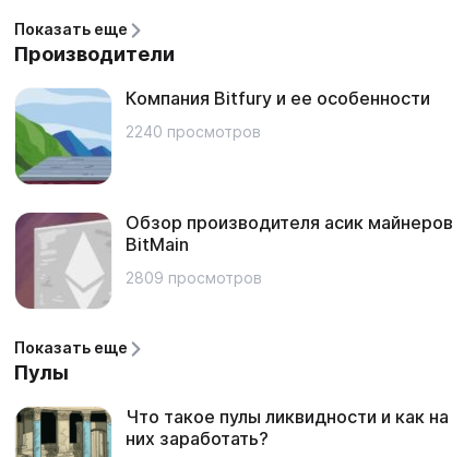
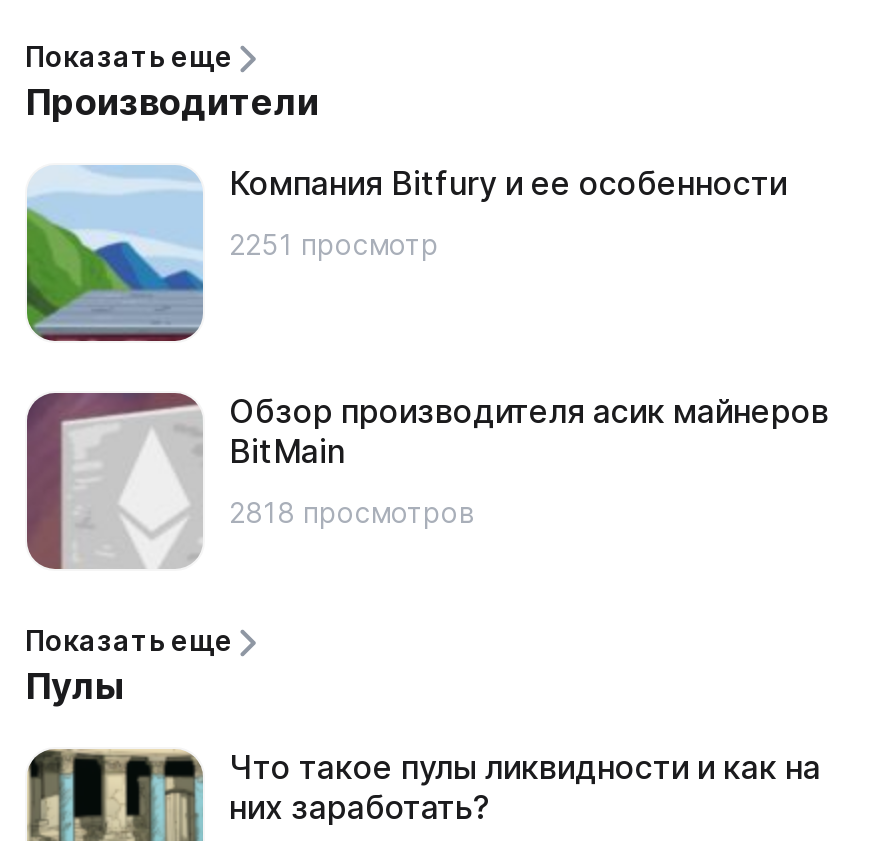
[126,122,261,141] 2240 просмотров -> [229,227,439,261] 2251 просмотр
[126,268,262,287] 2809 просмотров -> [229,495,475,529] 2818 просмотров

